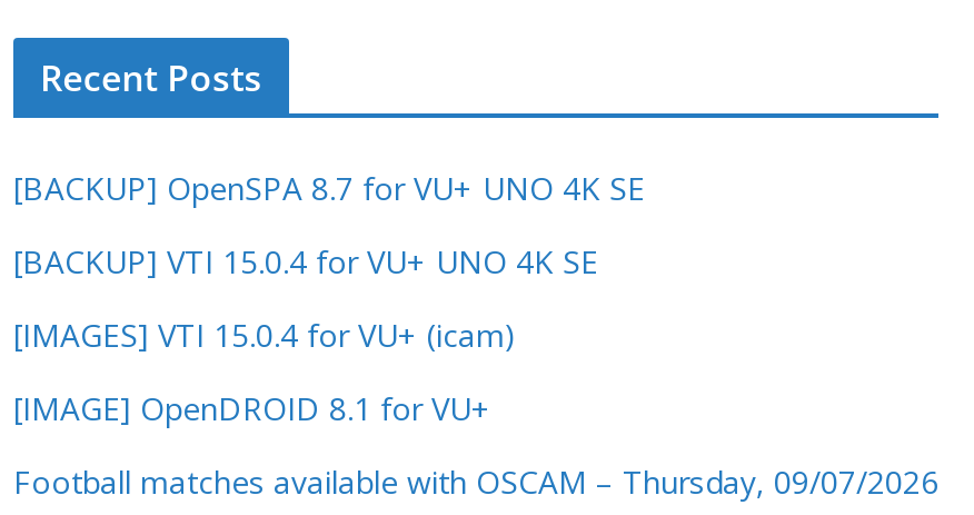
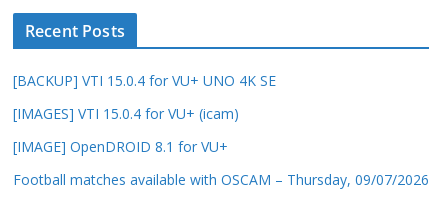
[13,166,645,208] [BACKUP] OpenSPA 8.7 for VU+ UNO 4K SE -> none

